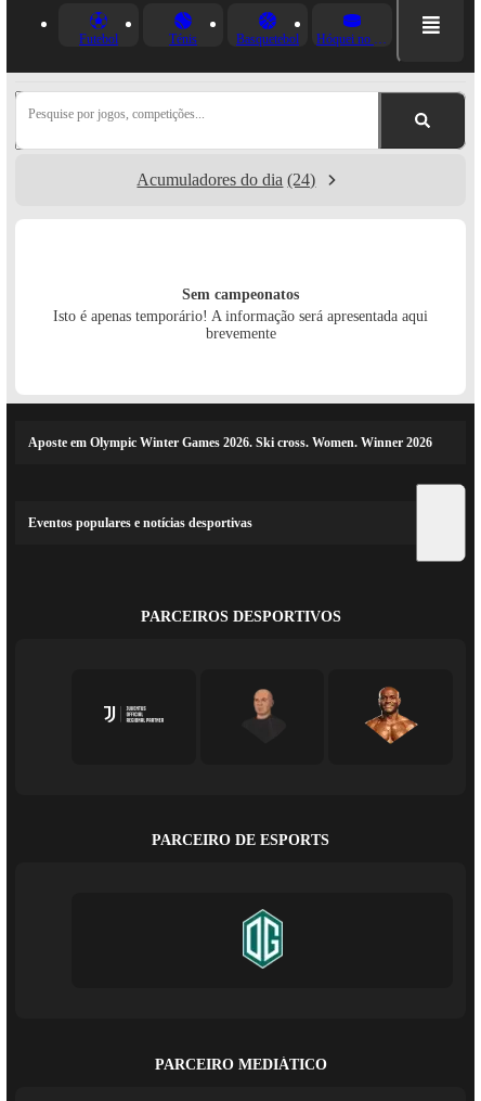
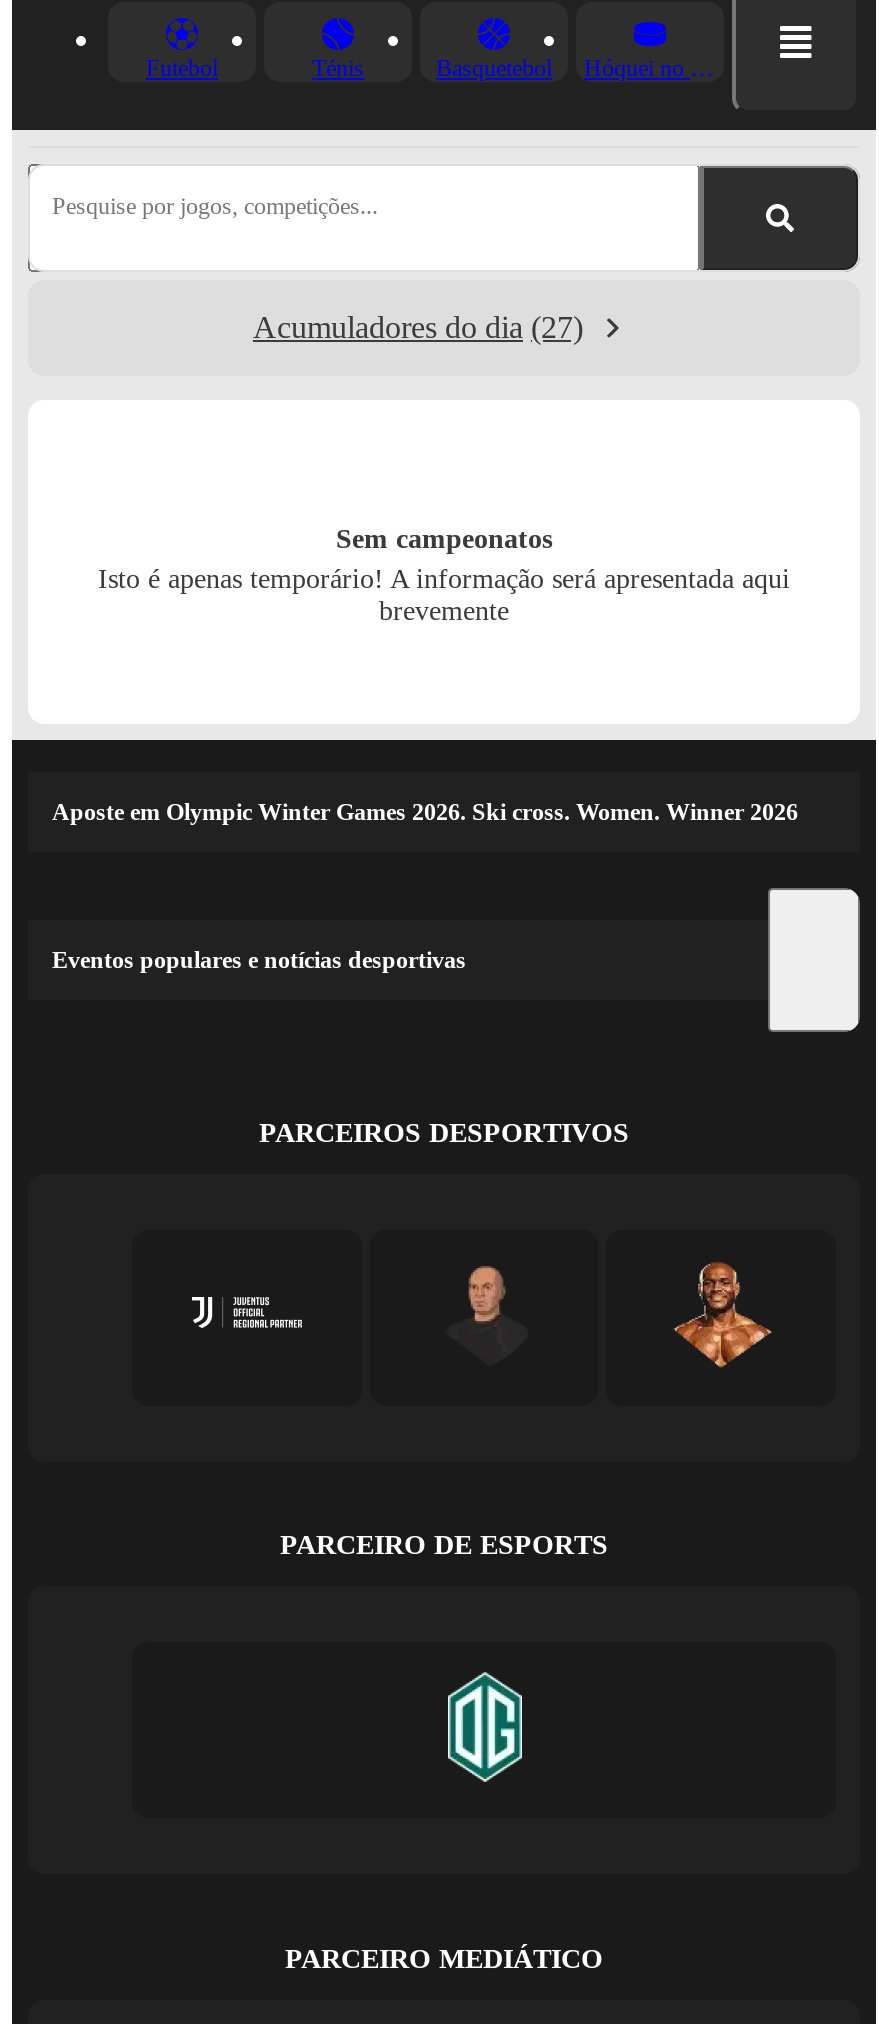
[137,170,316,189] Acumuladores do dia (24) -> [253,310,583,344] Acumuladores do dia (27)

